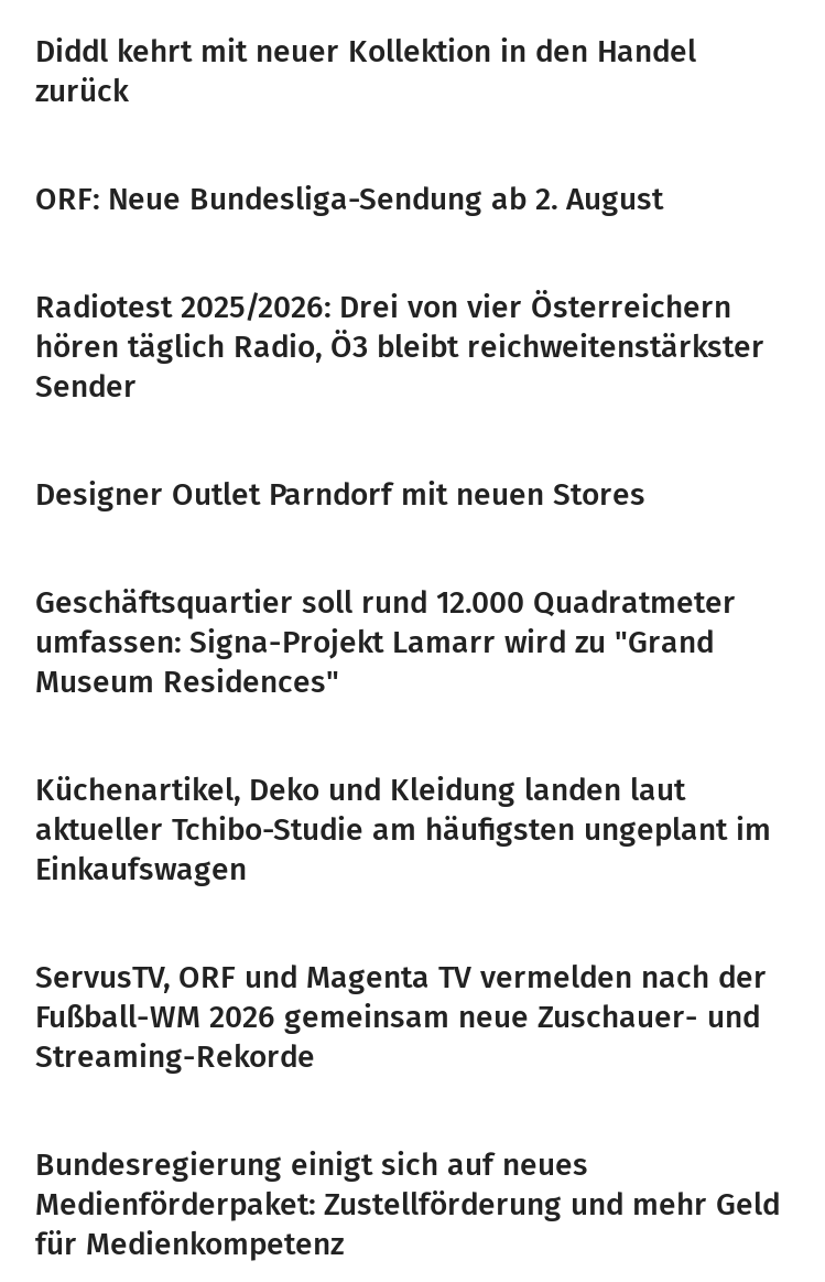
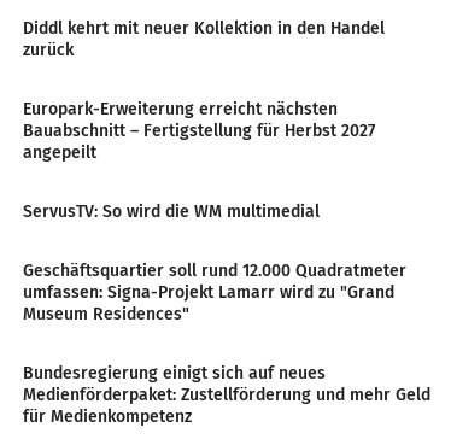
[35,181,764,514] ORF: Neue Bundesliga-Sendung ab 2. August | Radiotest 2025/2026: Drei von vier Österreichern | hören täglich Radio, Ö3 bleibt reichweitenstärkster | Sender | Designer Outlet Parndorf mit neuen Stores -> [23,99,375,222] Europark-Erweiterung erreicht nächsten | Bauabschnitt – Fertigstellung für Herbst 2027 | angepeilt | ServusTV: So wird die WM multimedial
[35,772,771,1076] Küchenartikel, Deko und Kleidung landen laut | aktueller Tchibo-Studie am häufigsten ungeplant im | Einkaufswagen | ServusTV, ORF und Magenta TV vermelden nach der | Fußball-WM 2026 gemeinsam neue Zuschauer- und | Streaming-Rekorde -> none

